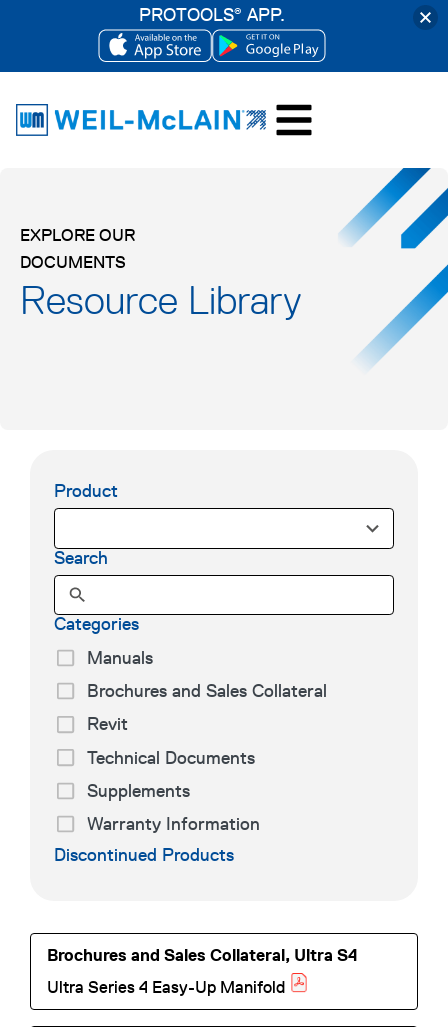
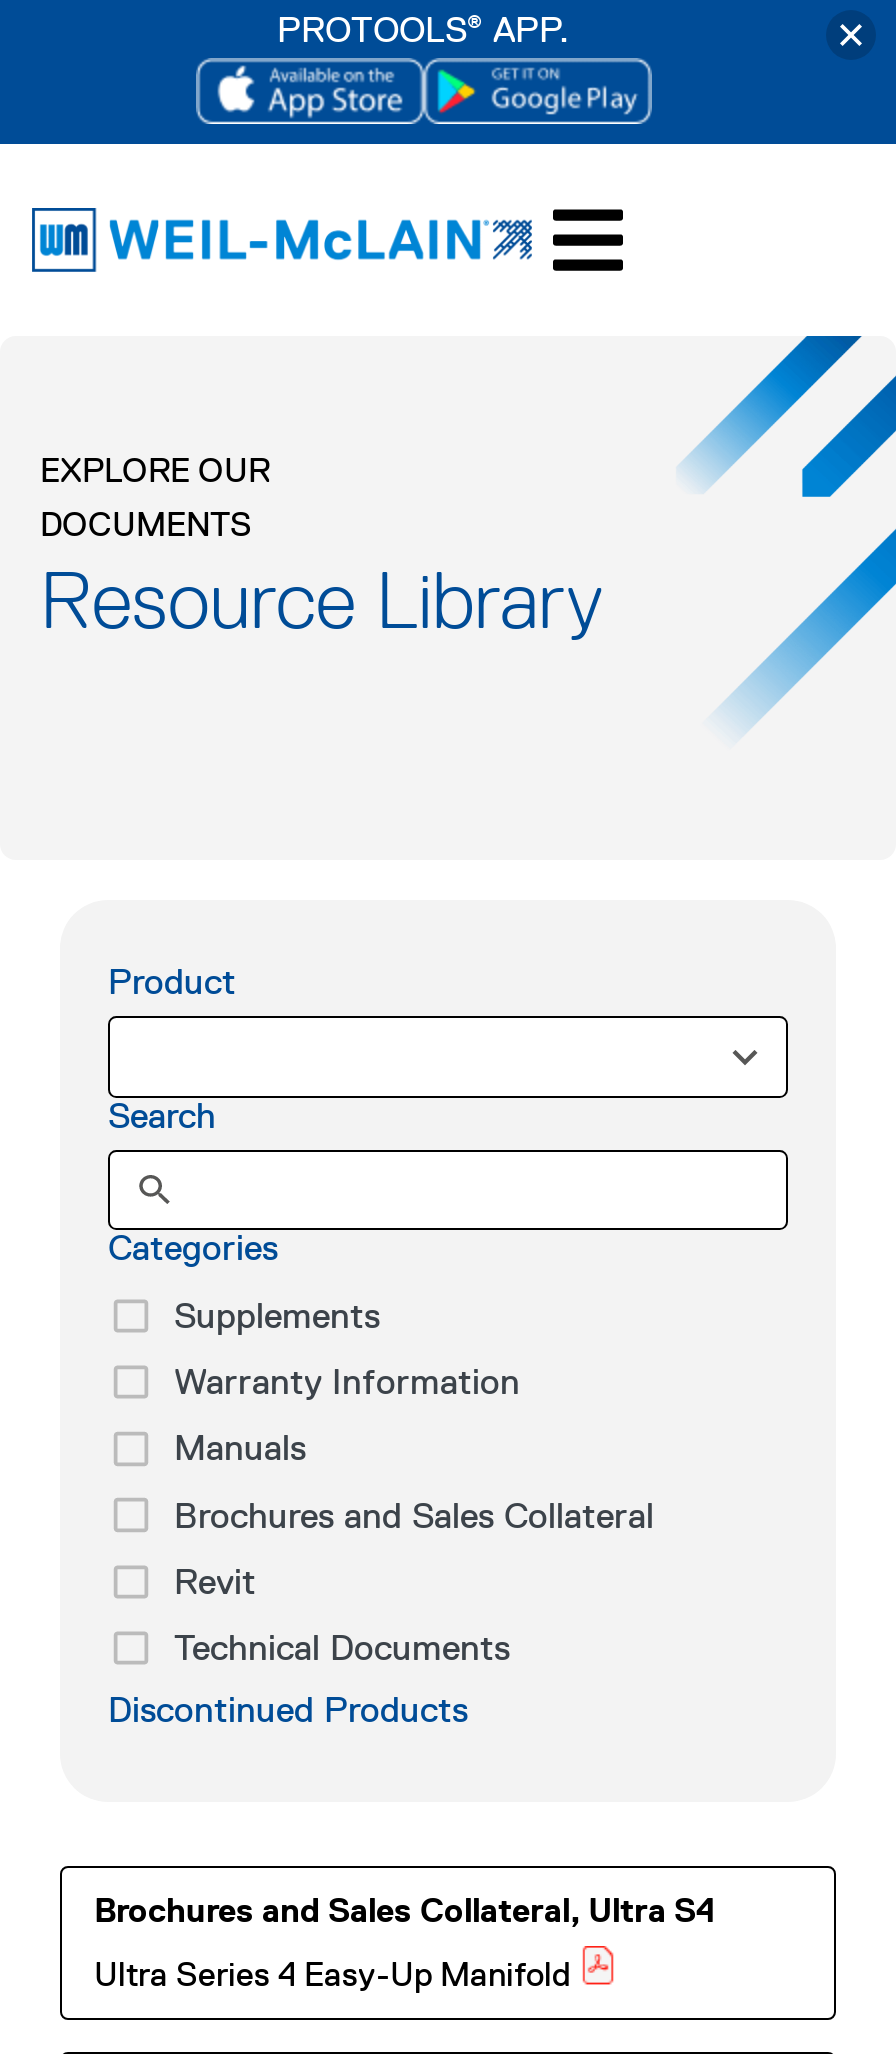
moved [87,647,327,769] -> [174,1427,654,1670]: Manuals | Brochures and Sales Collateral | Revit | Technical Documents
moved [87,780,260,835] -> [174,1294,520,1404]: Supplements | Warranty Information

